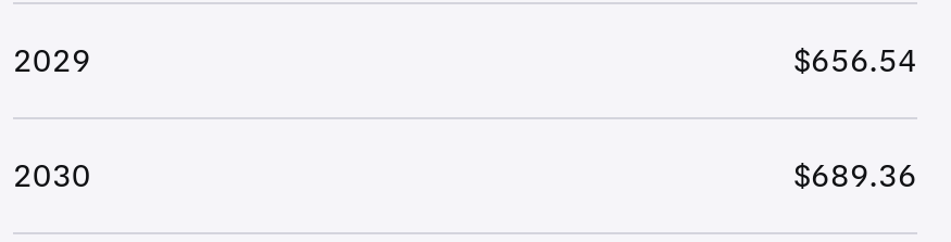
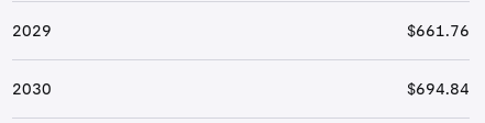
[793,41,917,80] $656.54 -> [407,21,470,41] $661.76
[793,156,917,195] $689.36 -> [407,79,470,99] $694.84

